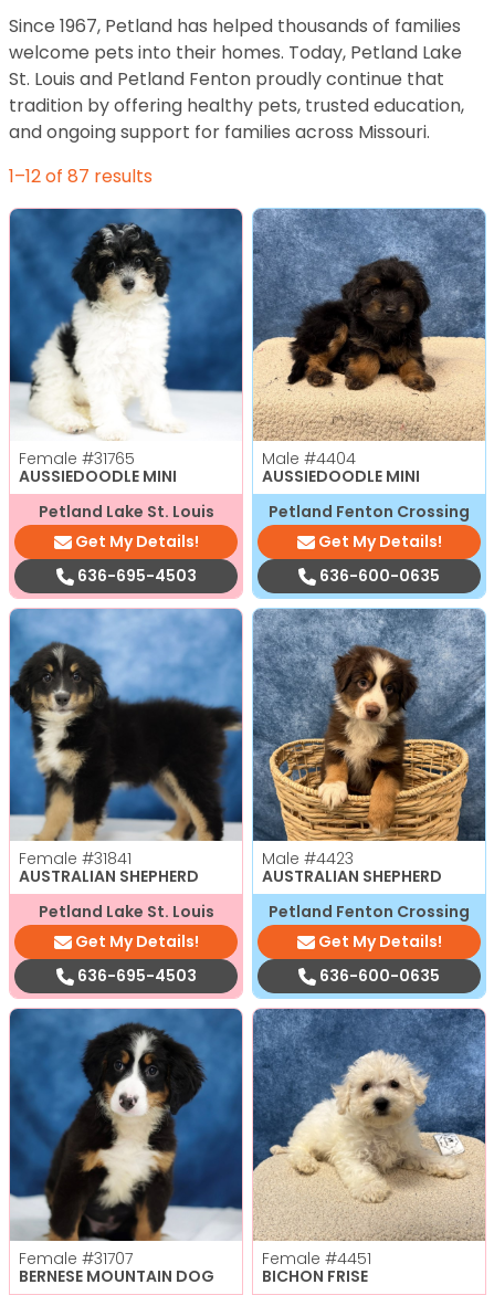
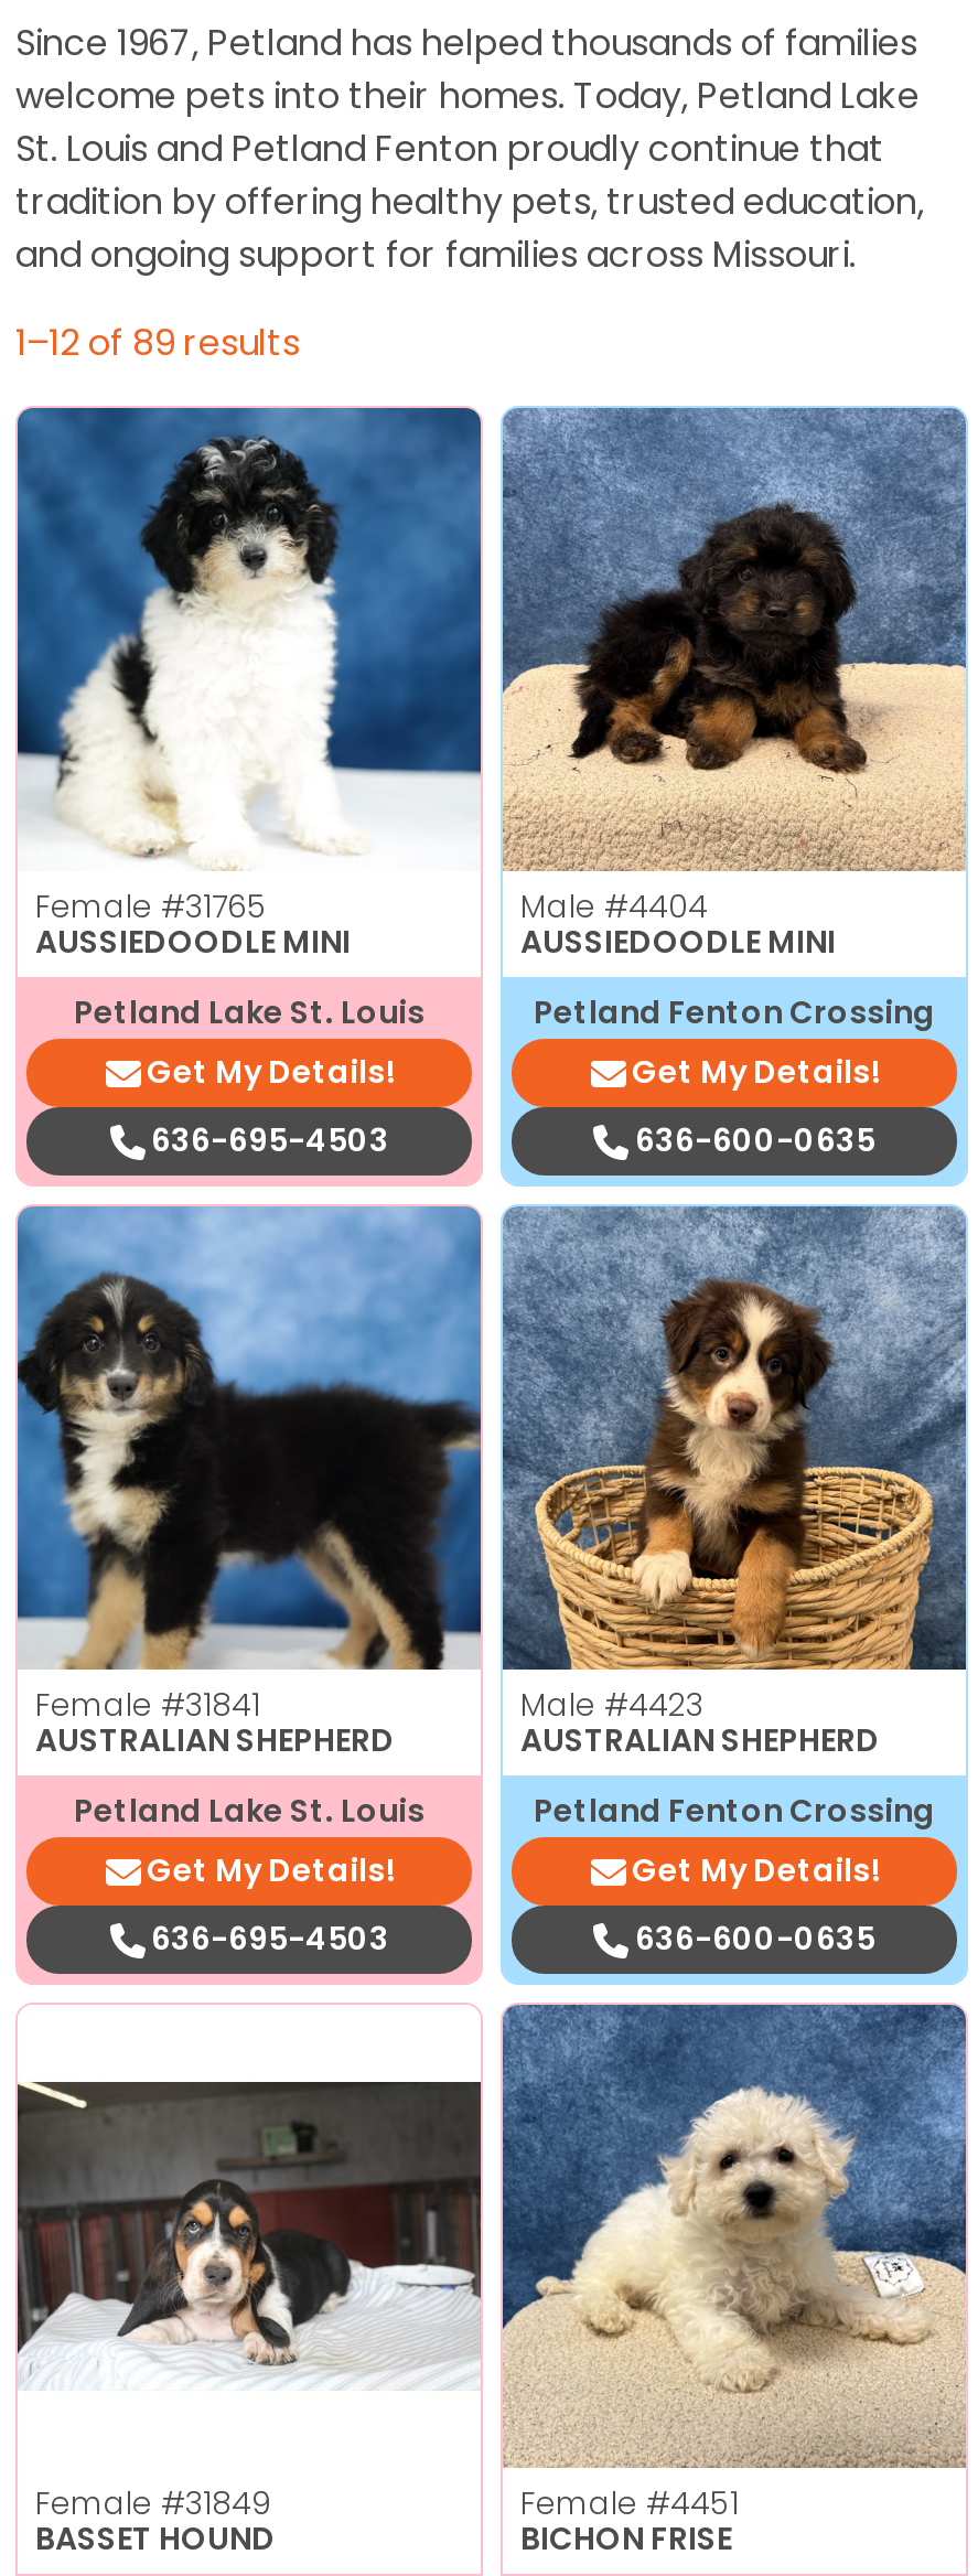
[9,163,153,189] 1–12 of 87 results -> [15,317,300,367] 1–12 of 89 results
[9,1008,243,1287] [image] | Female #31707 | BERNESE MOUNTAIN DOG -> [15,2005,483,2560] [image] | Female #31849 | BASSET HOUND

